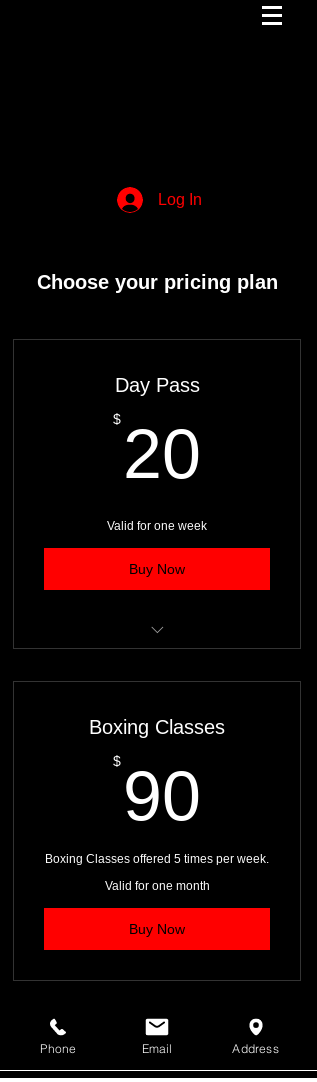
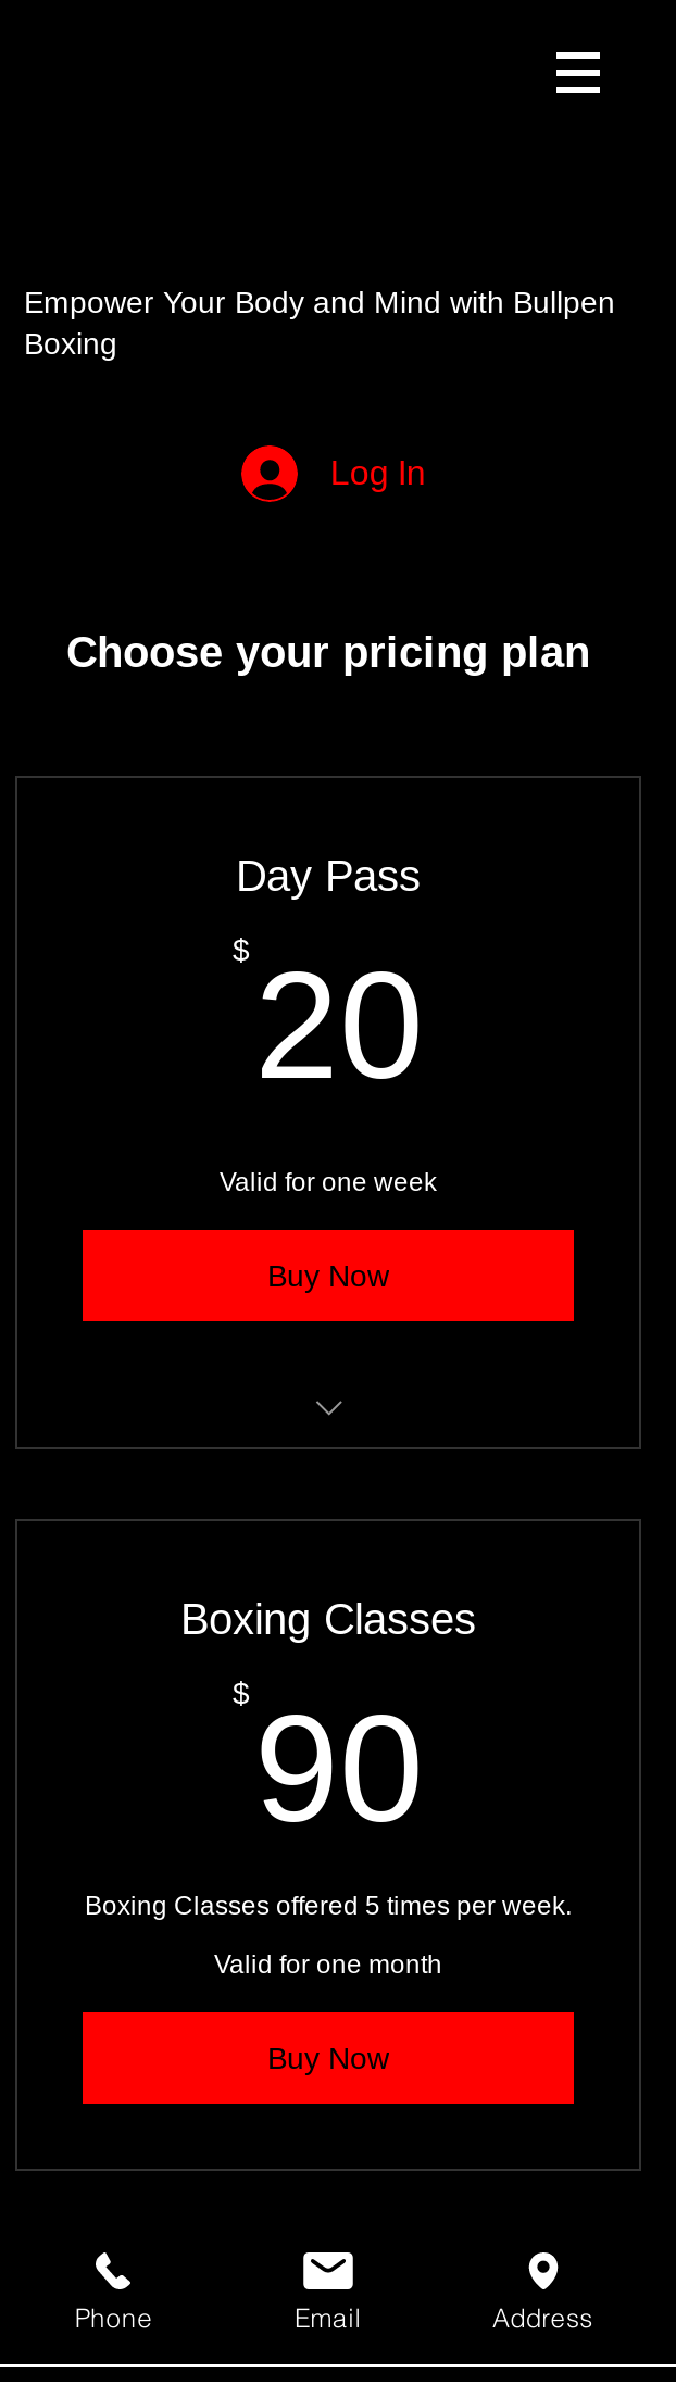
none -> [24,285,615,361] Empower Your Body and Mind with Bullpen | Boxing

